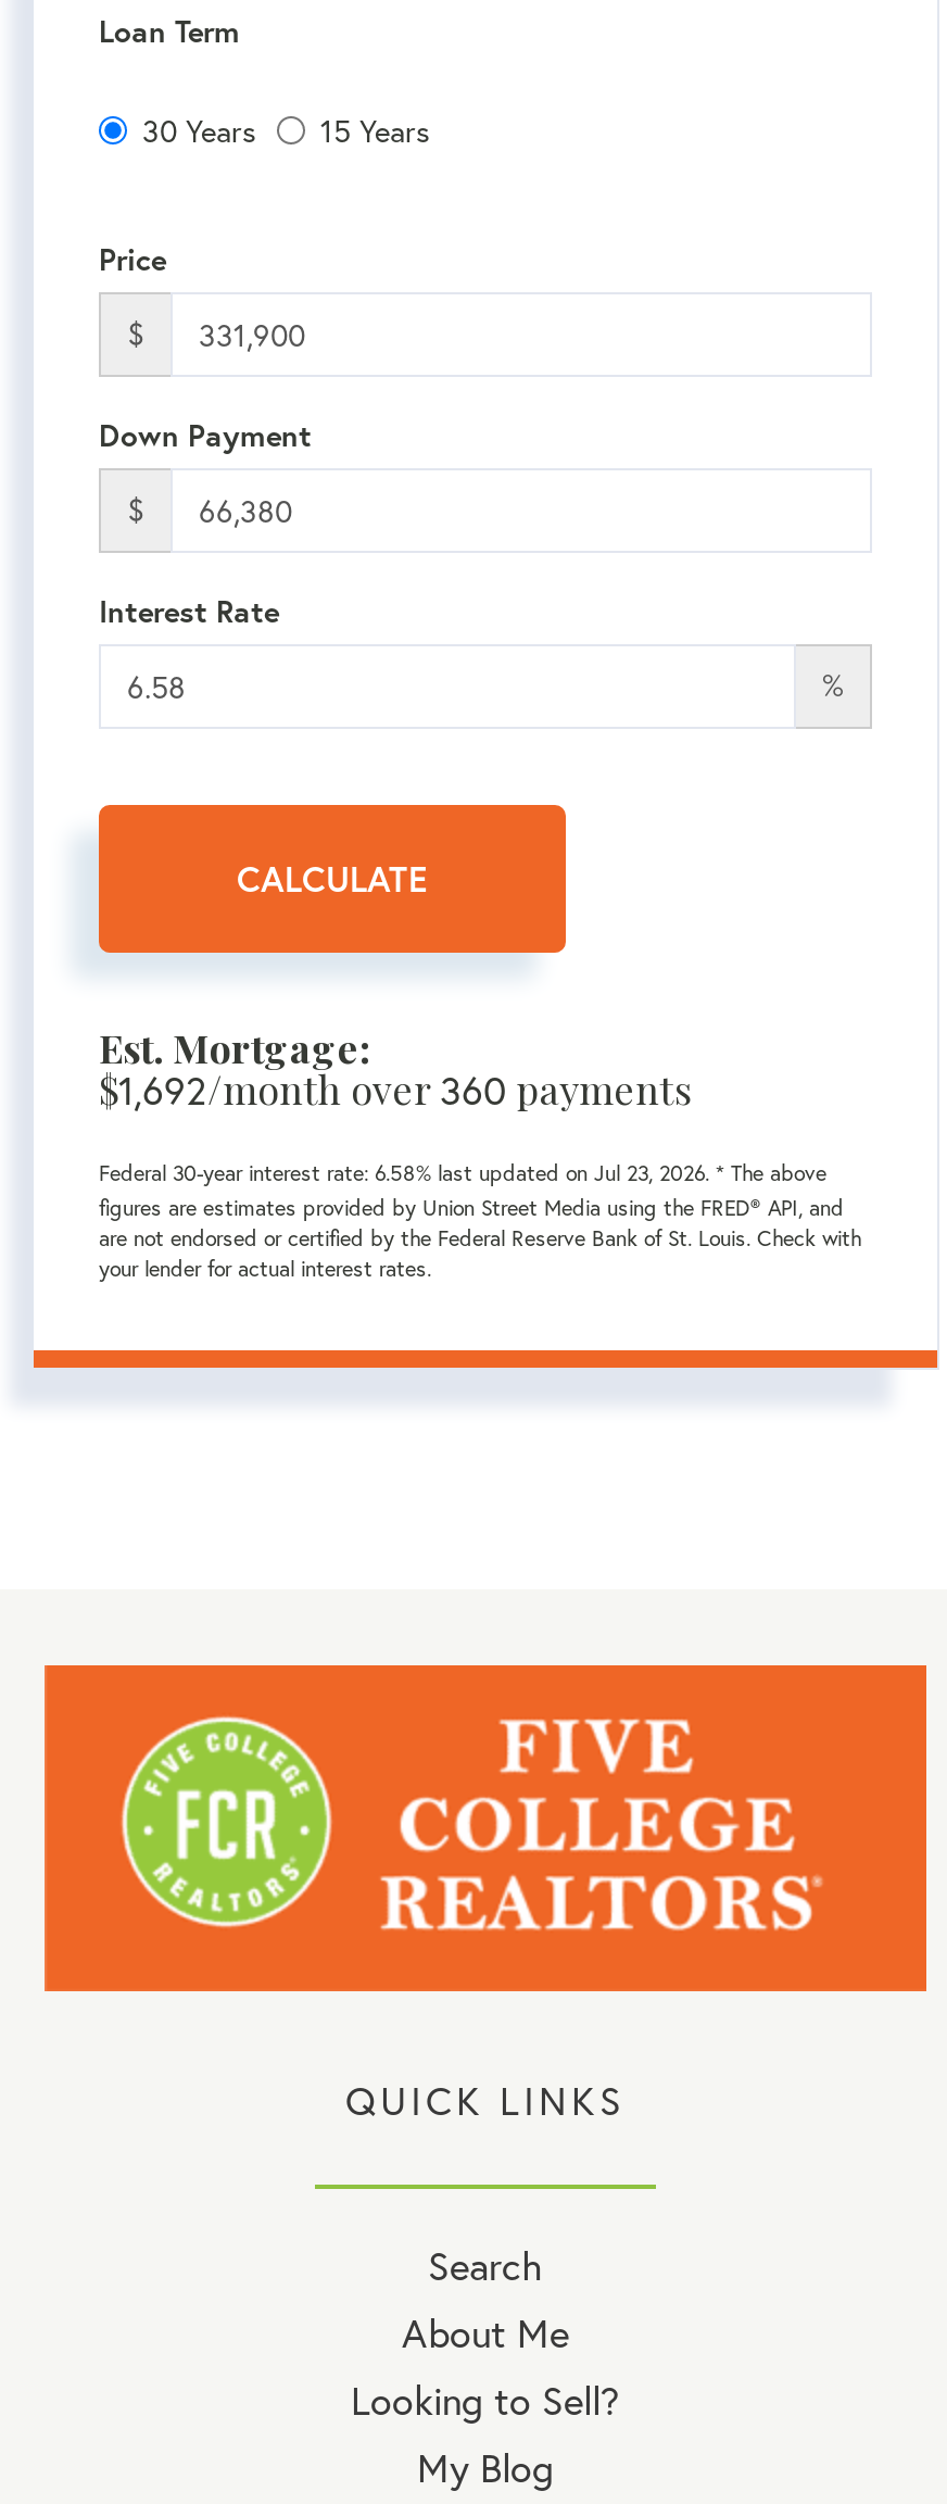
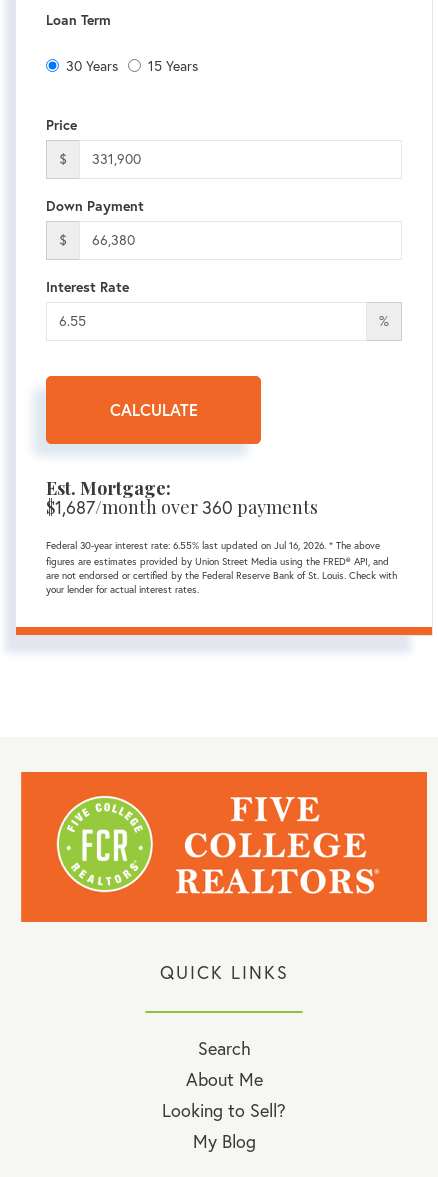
[99,1063,692,1115] $1,692/month over 360 payments -> [46,495,318,519] $1,687/month over 360 payments
[99,1158,826,1187] Federal 30-year interest rate: 6.58% last updated on Jul 23, 2026. * The above -> [46,539,380,552] Federal 30-year interest rate: 6.55% last updated on Jul 16, 2026. * The above

